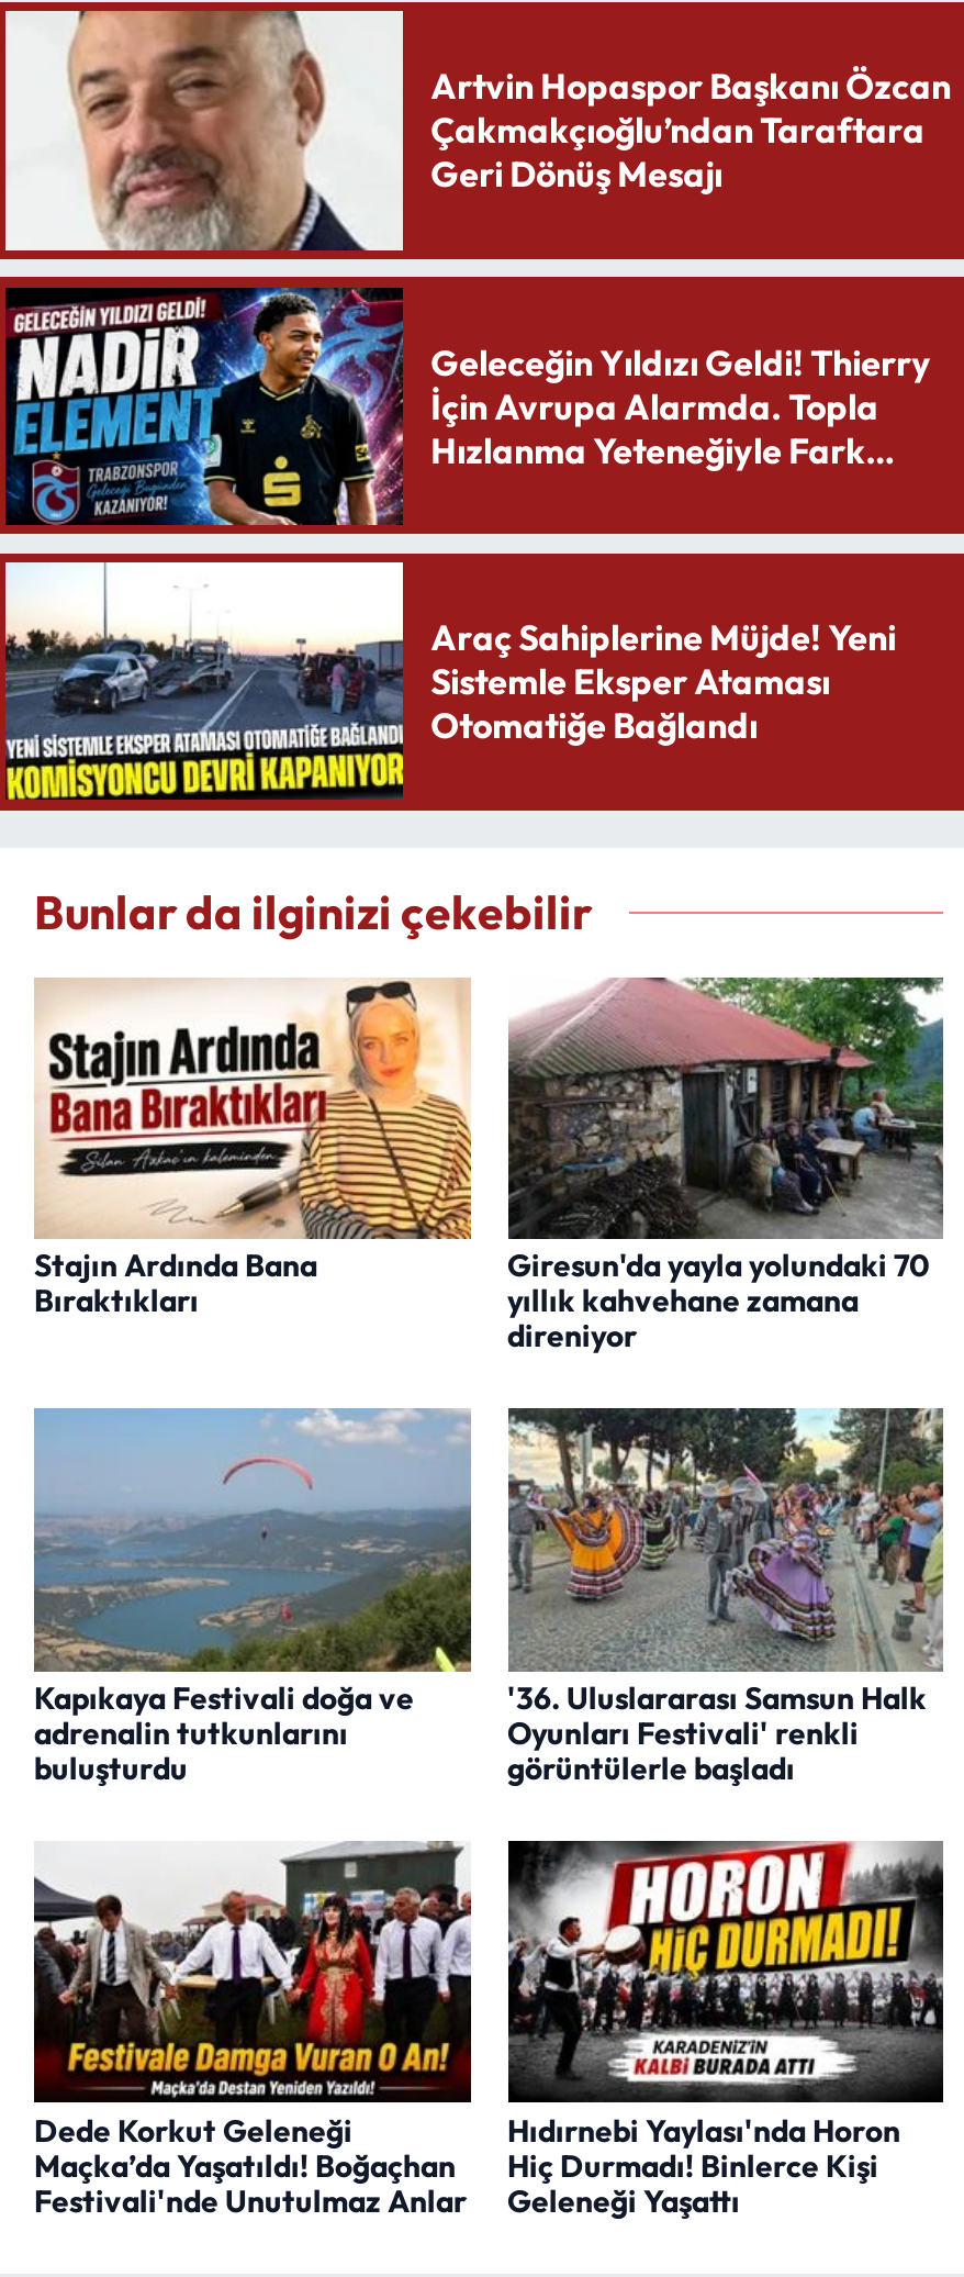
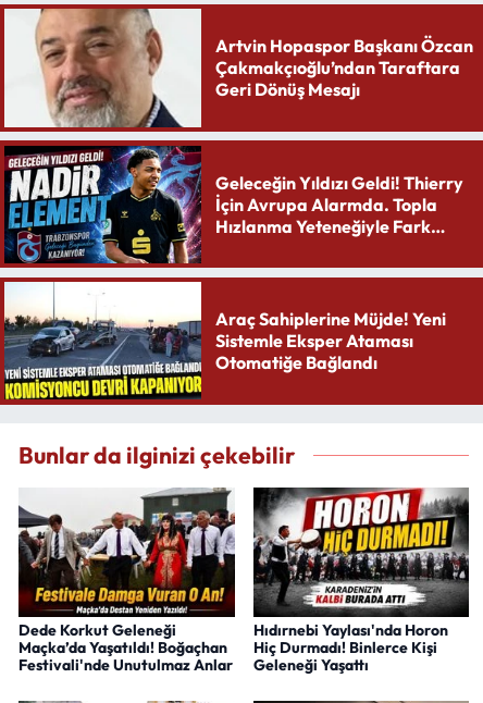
[34,980,473,1320] [image] | Stajın Ardında Bana | Bıraktıkları -> none
[507,975,945,1355] [image] | Giresun'da yayla yolundaki 70 | yıllık kahvehane zamana | direniyor -> none
[34,1408,473,1788] [image] | Kapıkaya Festivali doğa ve | adrenalin tutkunlarını | buluşturdu -> none
[507,1408,943,1788] [image] | '36. Uluslararası Samsun Halk | Oyunları Festivali' renkli | görüntülerle başladı -> none

